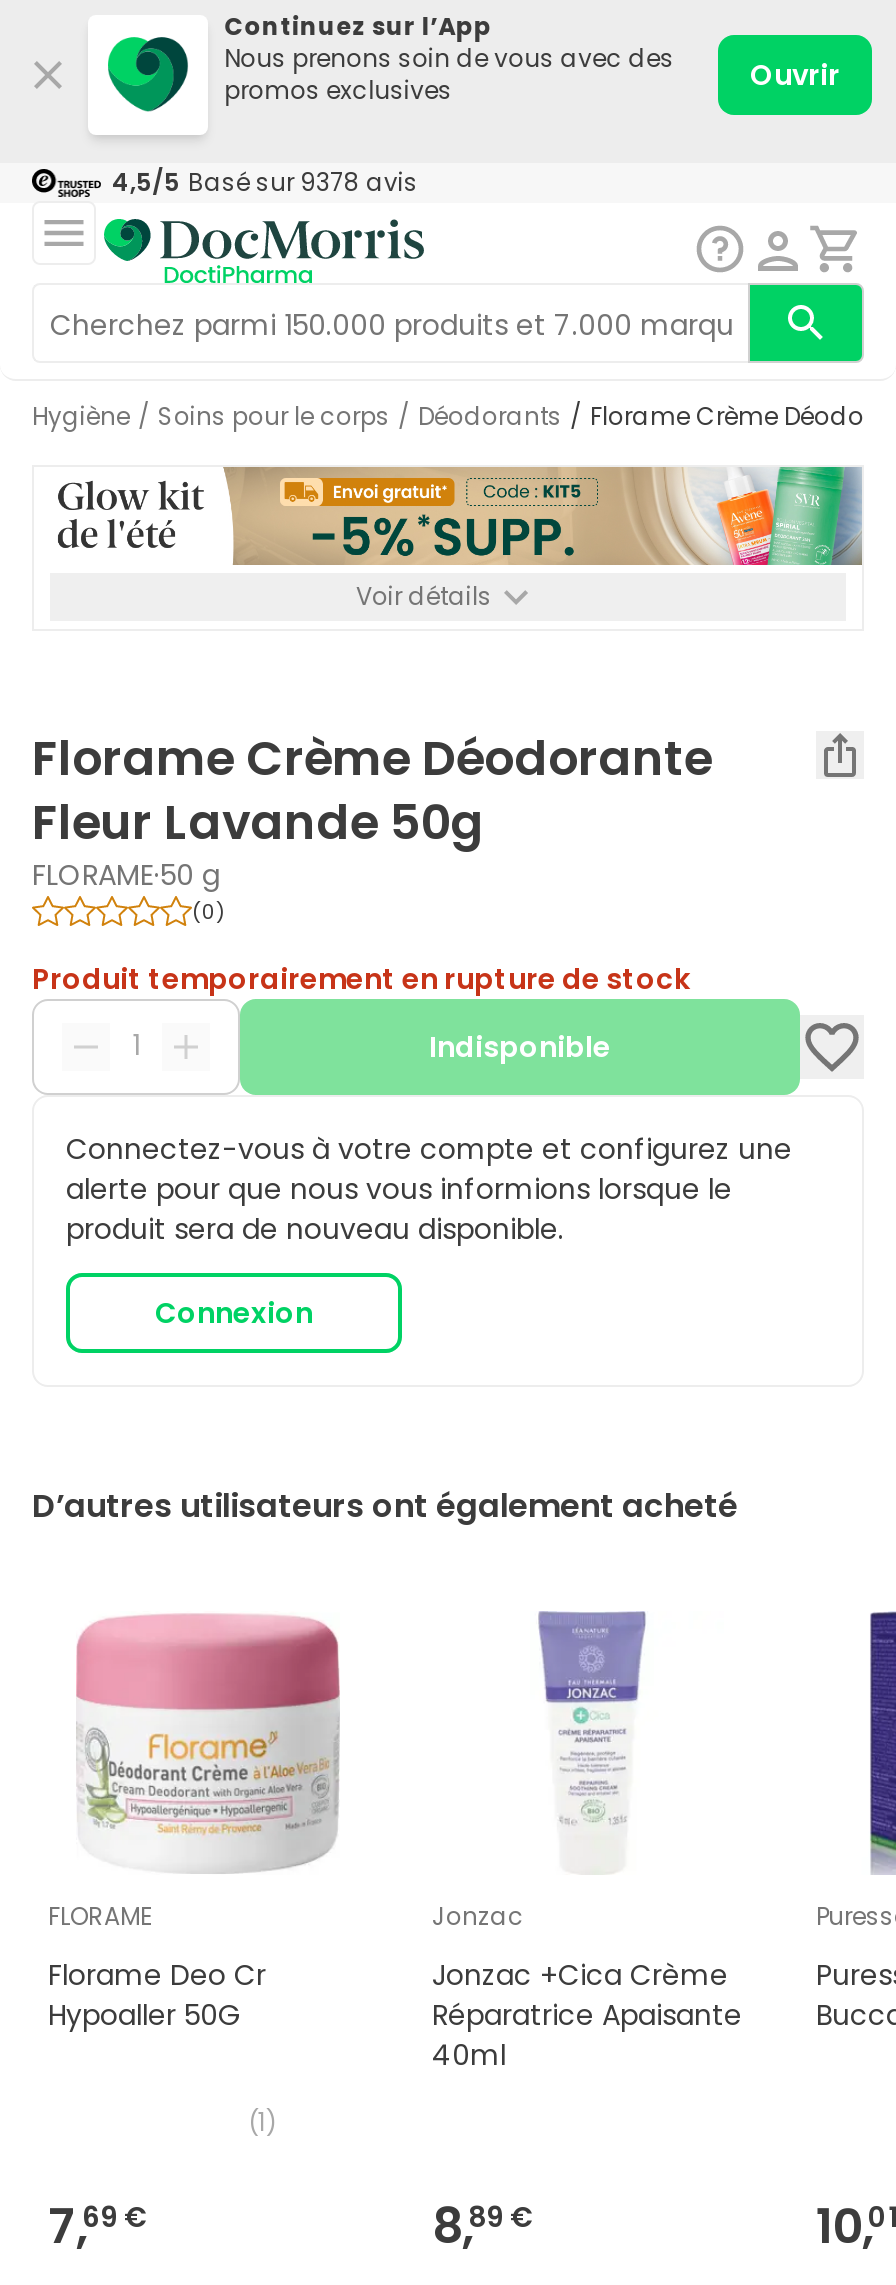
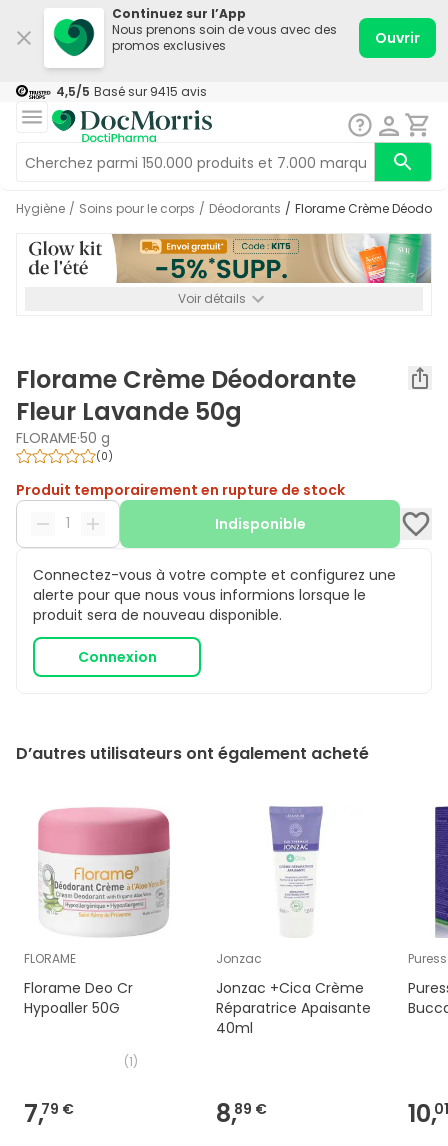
[112,165,418,199] 4,5/5 Basé sur 9378 avis -> [56,83,207,100] 4,5/5 Basé sur 9415 avis
[48,2192,148,2258] 7, 69 € -> [24,1096,74,1129] 7, 79 €

